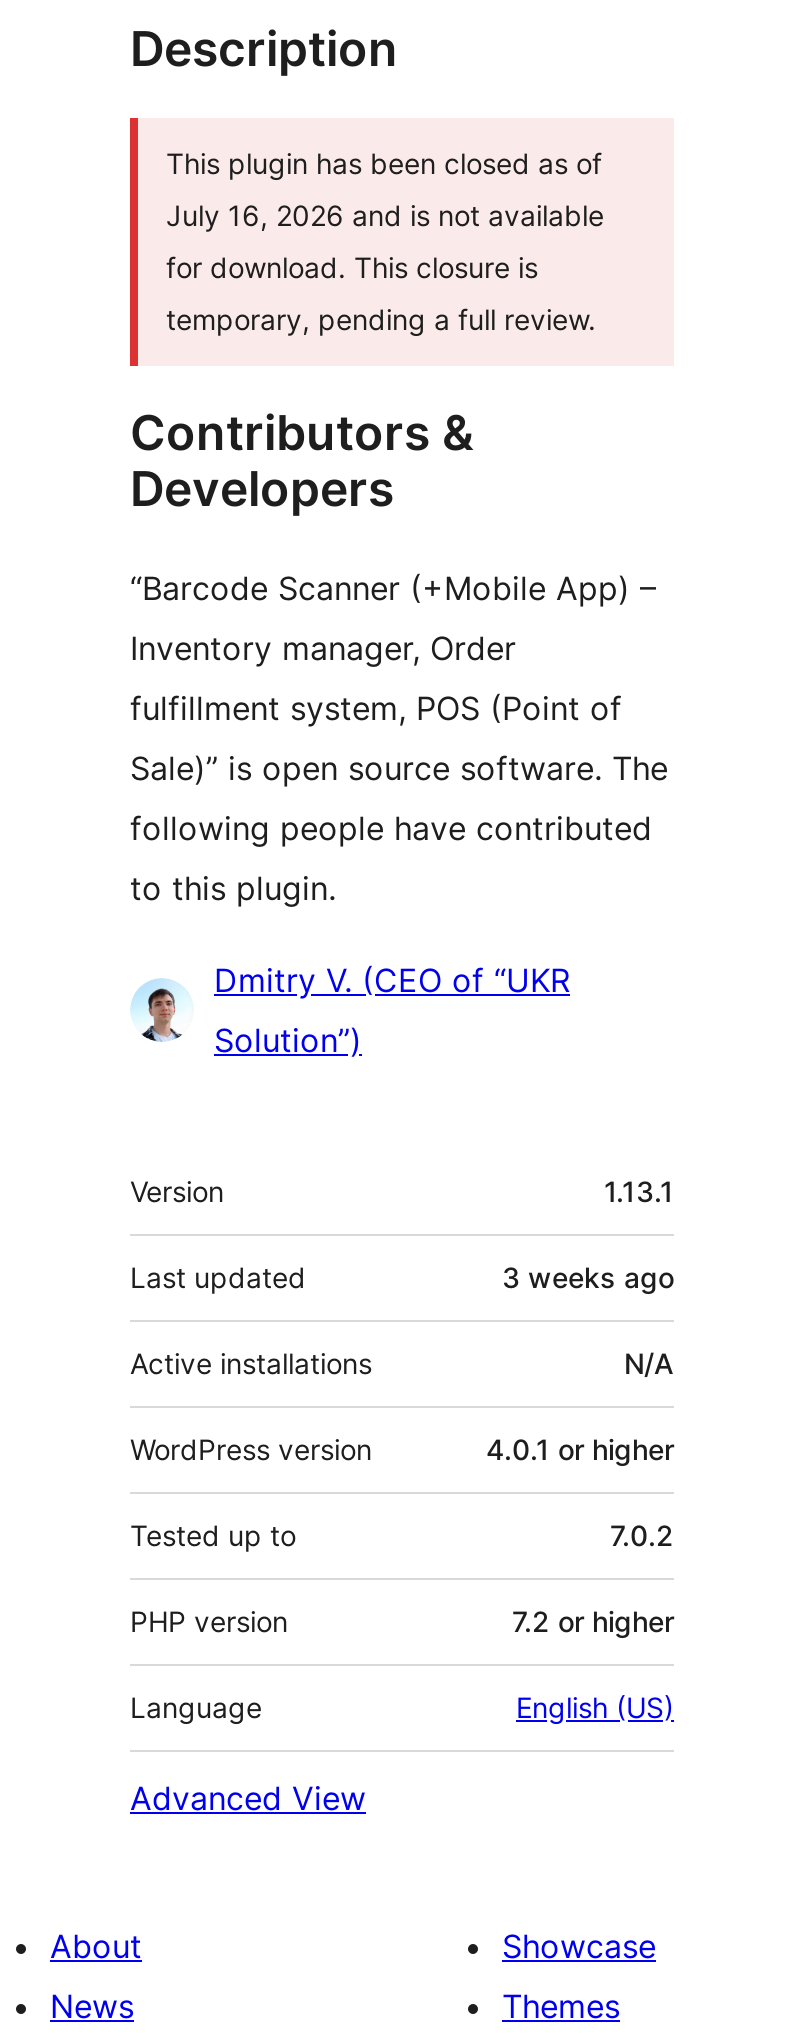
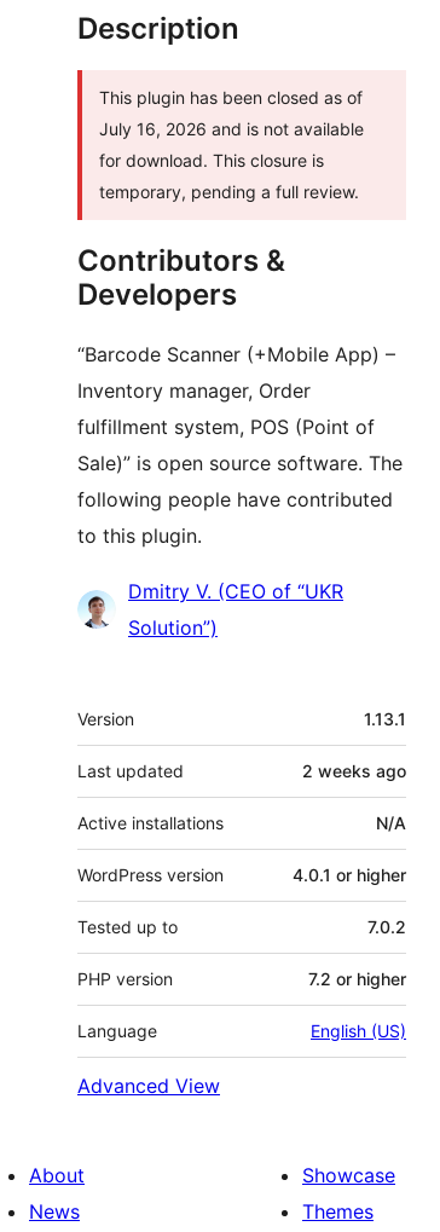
[502,1260,674,1294] 3 weeks ago -> [302,760,406,781] 2 weeks ago

